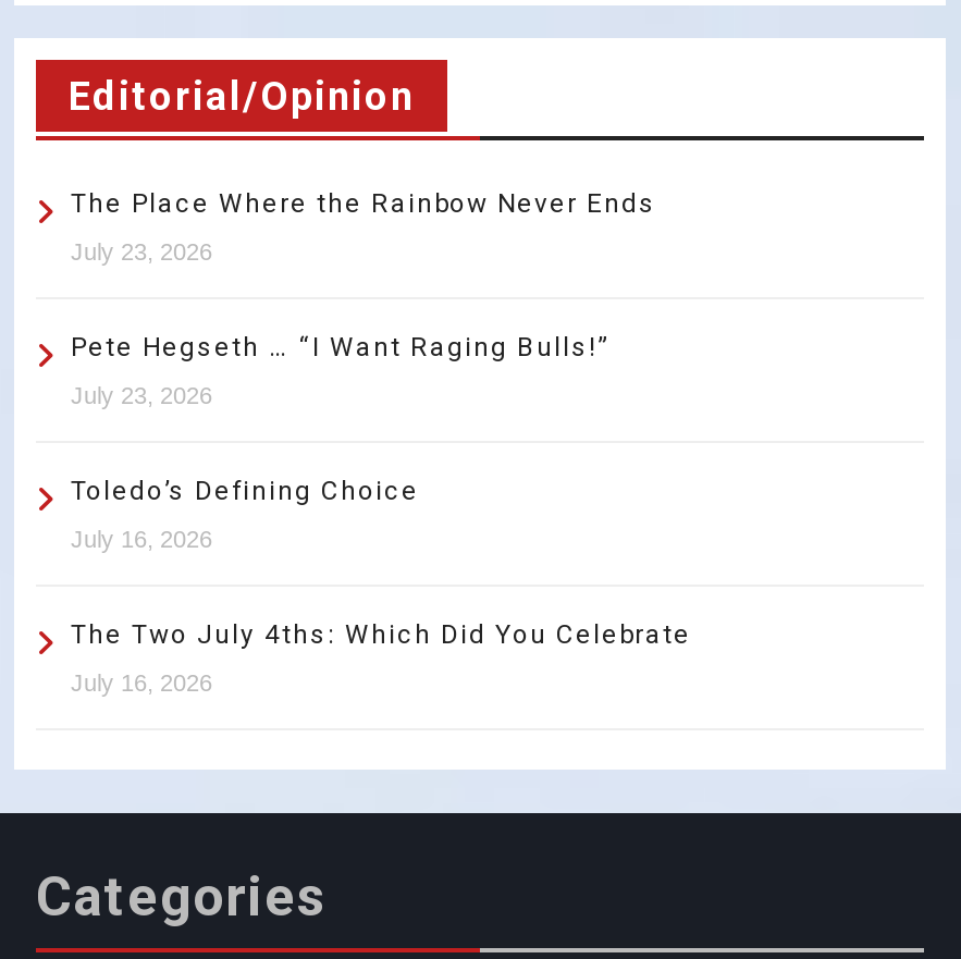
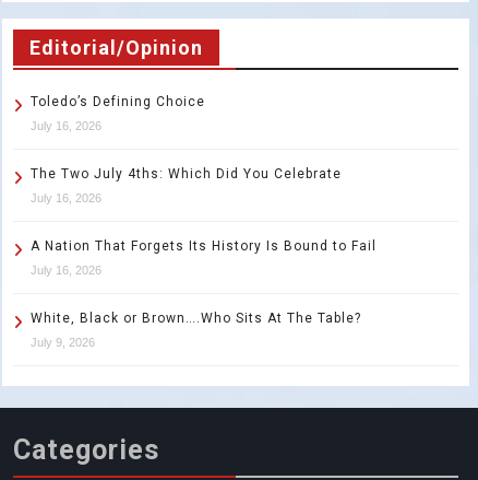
[71,188,656,408] The Place Where the Rainbow Never Ends | July 23, 2026 | Pete Hegseth … “I Want Raging Bulls!” | July 23, 2026 -> none
moved [71,476,691,696] -> [31,94,342,204]: Toledo’s Defining Choice | July 16, 2026 | The Two July 4ths: Which Did You Celebrate | July 16, 2026
none -> [31,238,377,349] A Nation That Forgets Its History Is Bound to Fail | July 16, 2026 | White, Black or Brown….Who Sits At The Table? | July 9, 2026

